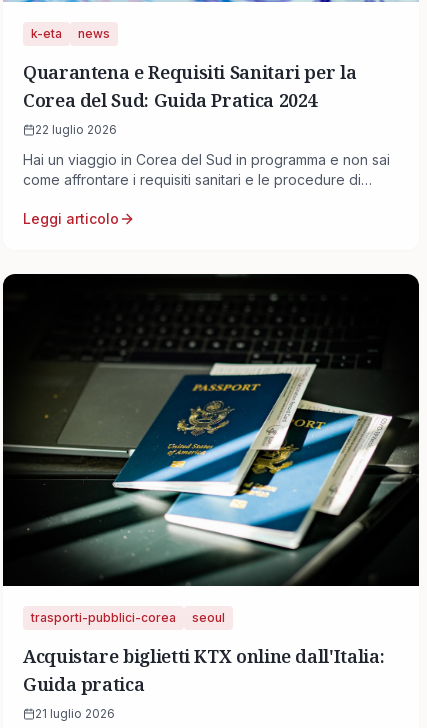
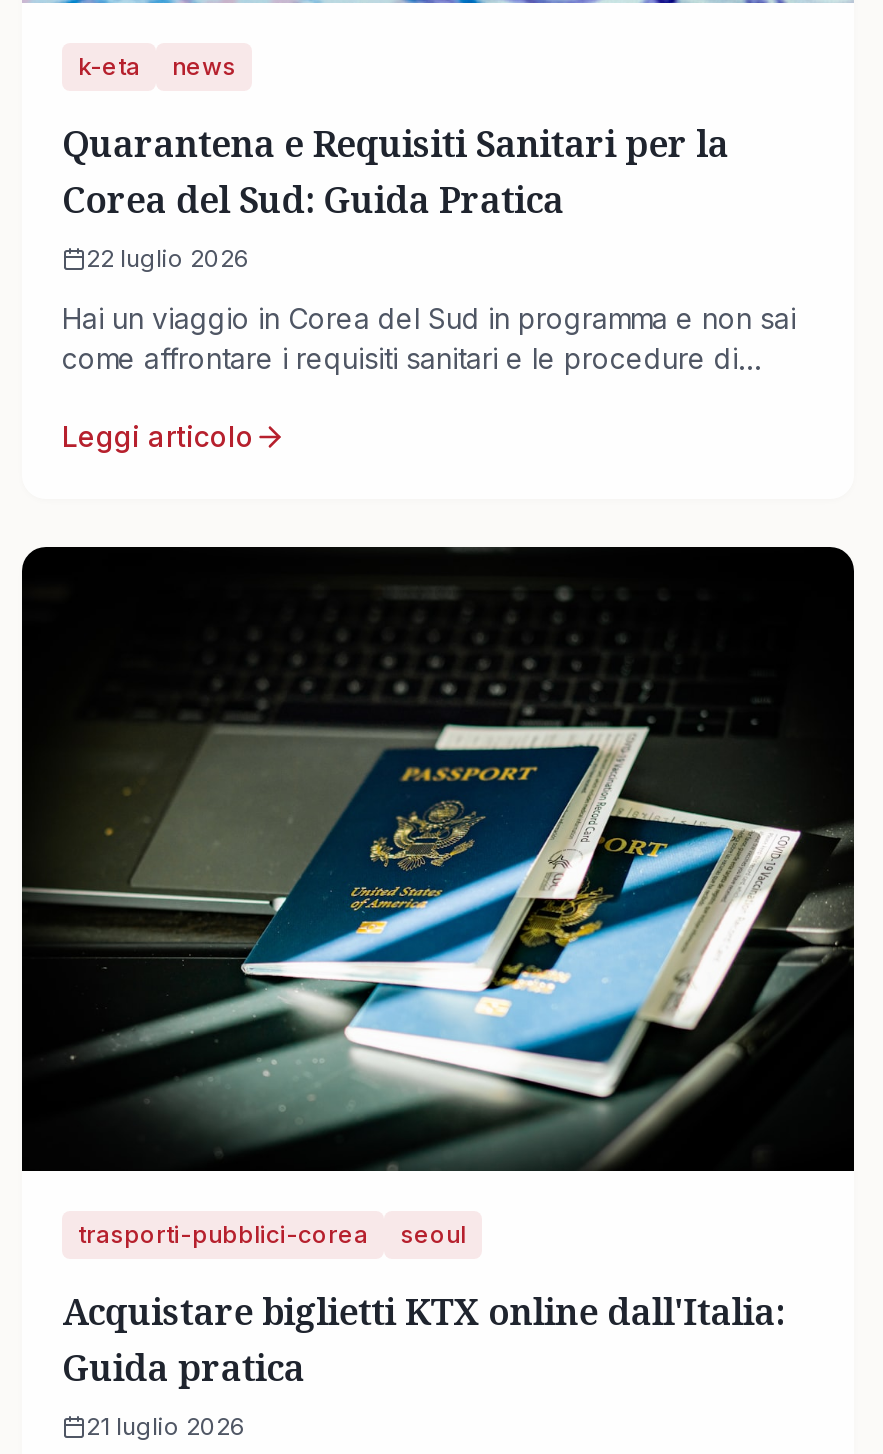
[23,88,317,112] Corea del Sud: Guida Pratica 2024 -> [62,176,564,224] Corea del Sud: Guida Pratica

